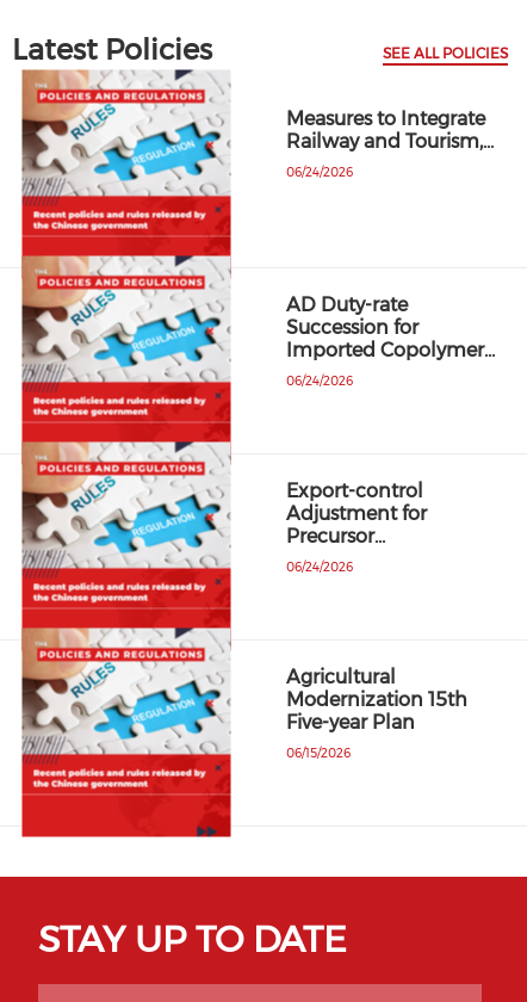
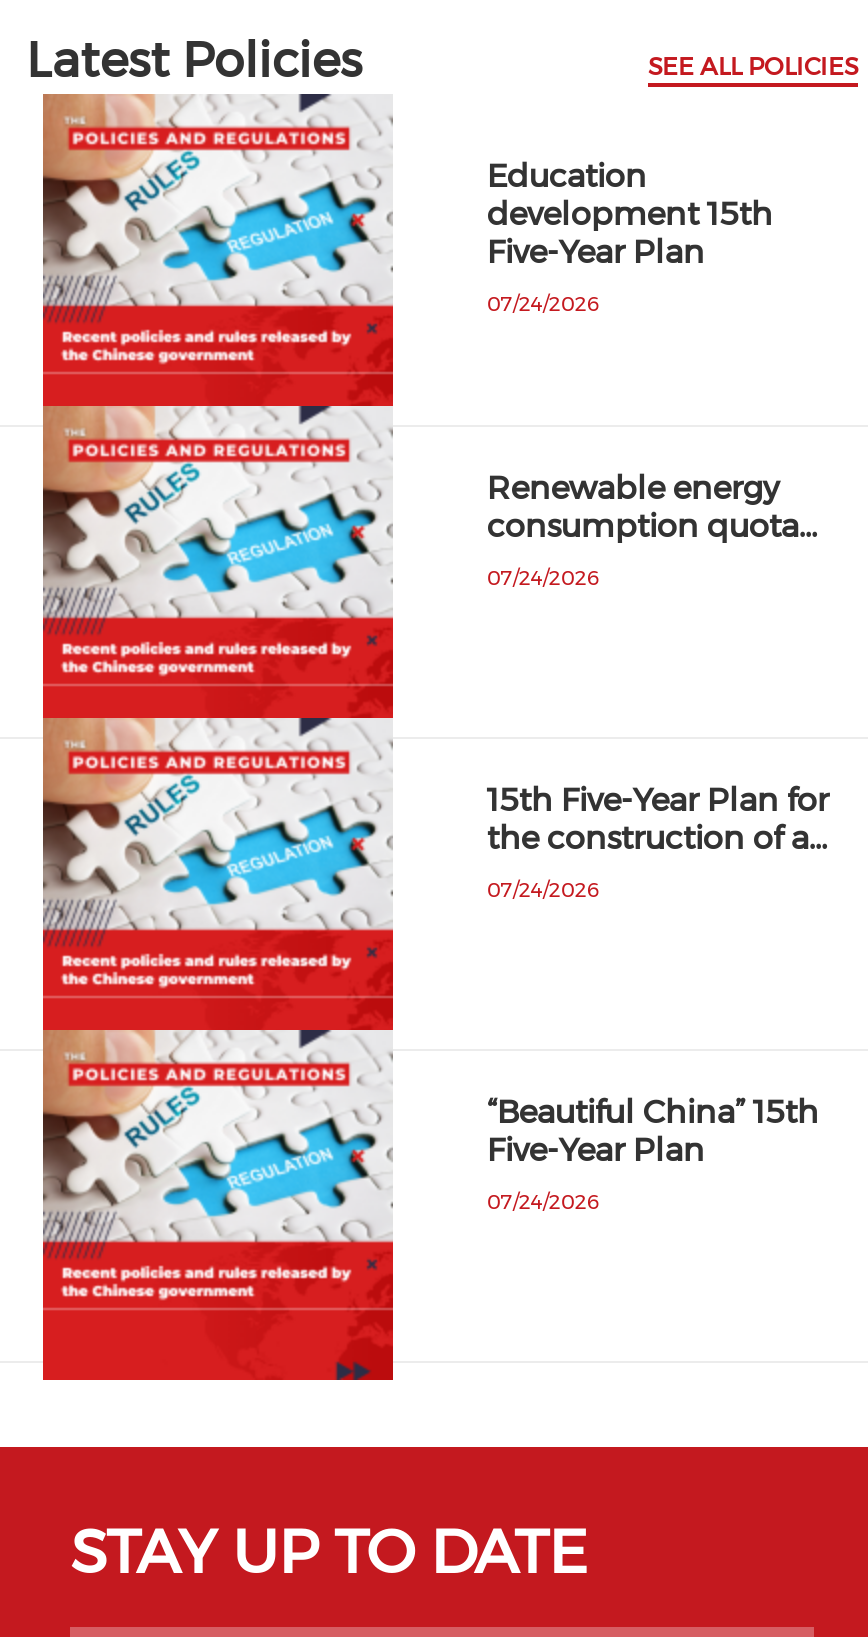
[287,107,494,153] Measures to Integrate | Railway and Tourism,… -> [487,157,773,271] Education | development 15th | Five-Year Plan
[287,165,353,180] 06/24/2026 -> [487,291,599,317] 07/24/2026
[287,293,495,361] AD Duty-rate | Succession for | Imported Copolymer… -> [487,469,817,545] Renewable energy | consumption quota…
[287,373,353,389] 06/24/2026 -> [487,565,599,591] 07/24/2026
[287,480,427,548] Export-control | Adjustment for | Precursor… -> [487,781,829,857] 15th Five-Year Plan for | the construction of a…
[287,559,353,575] 06/24/2026 -> [487,877,599,903] 07/24/2026
[287,666,468,734] Agricultural | Modernization 15th | Five-year Plan -> [487,1093,819,1169] “Beautiful China” 15th | Five-Year Plan
[287,746,351,761] 06/15/2026 -> [487,1189,599,1215] 07/24/2026

